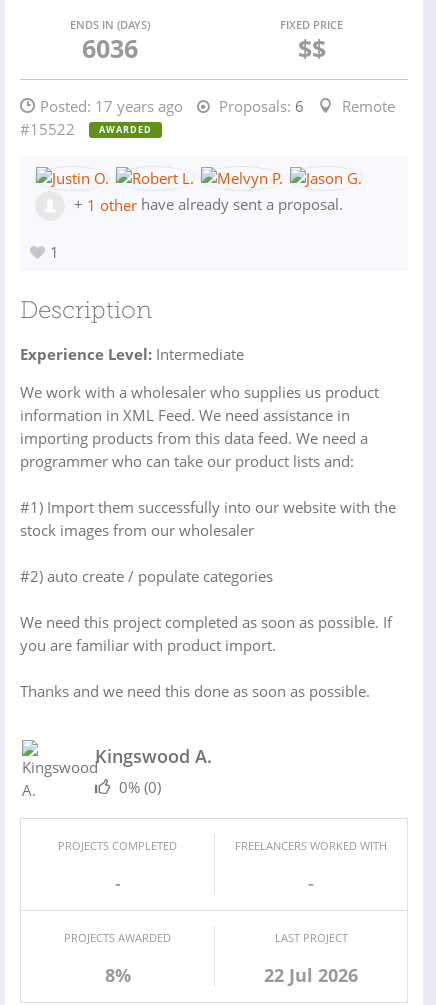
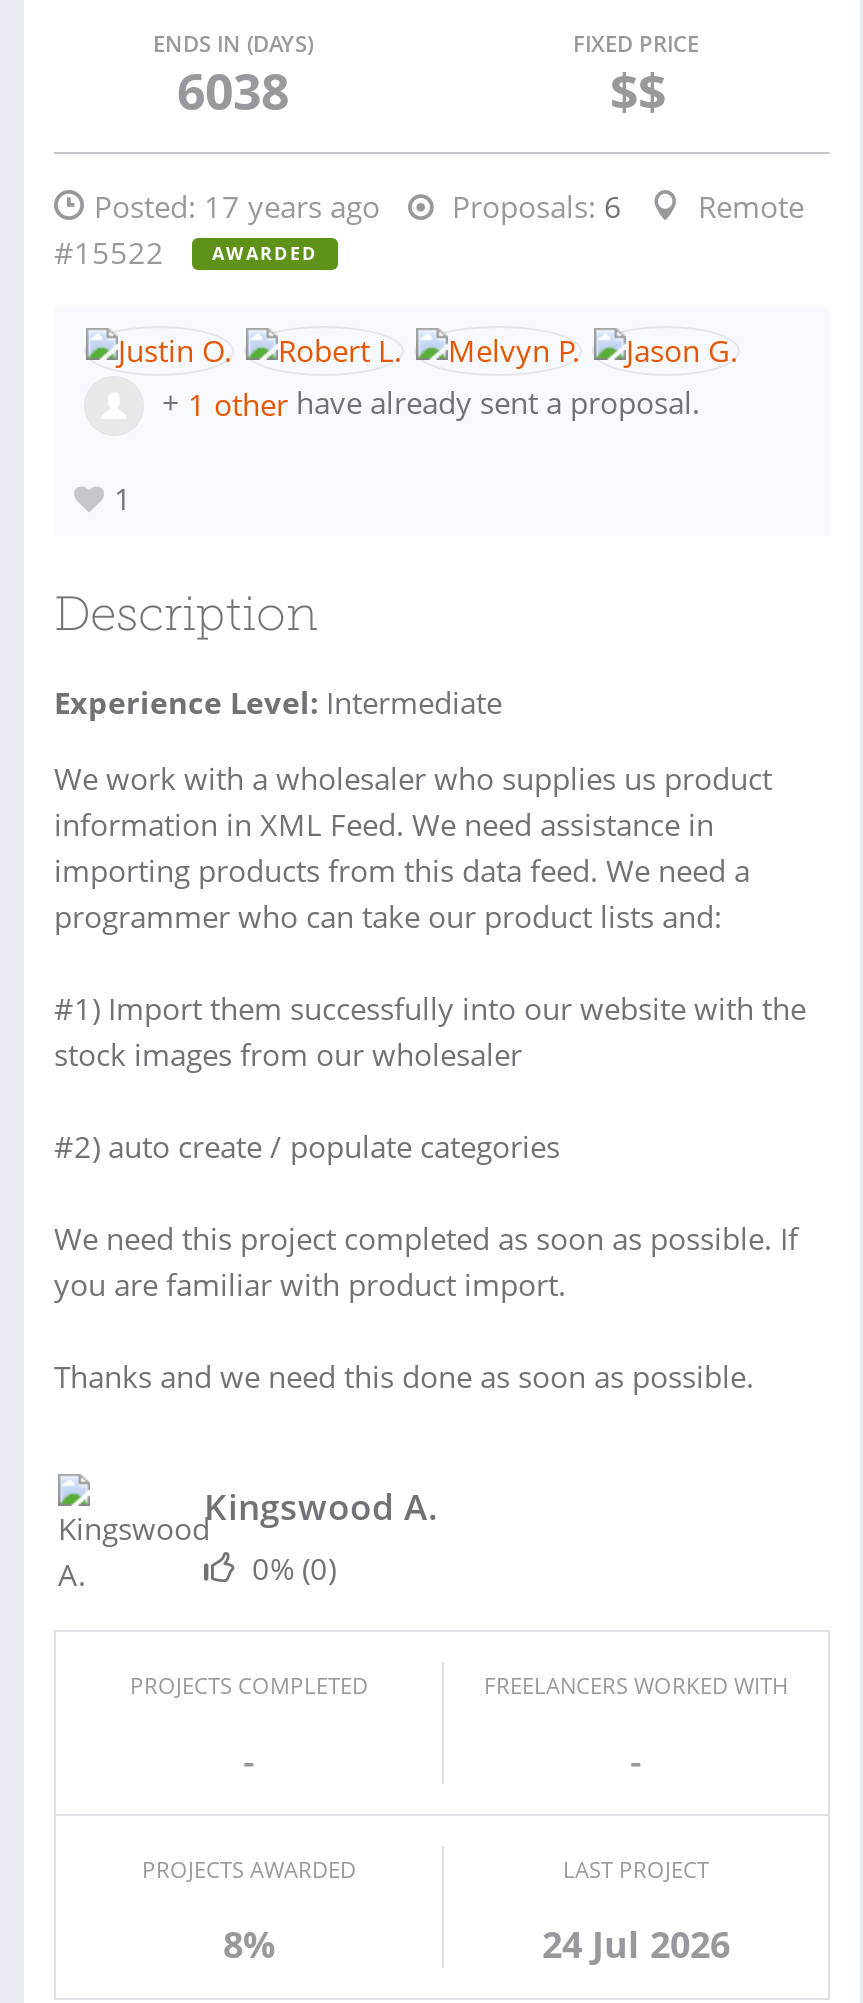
[81,31,137,65] 6036 -> [177,56,289,124] 6038
[264,963,358,987] 22 Jul 2026 -> [542,1921,730,1969] 24 Jul 2026

